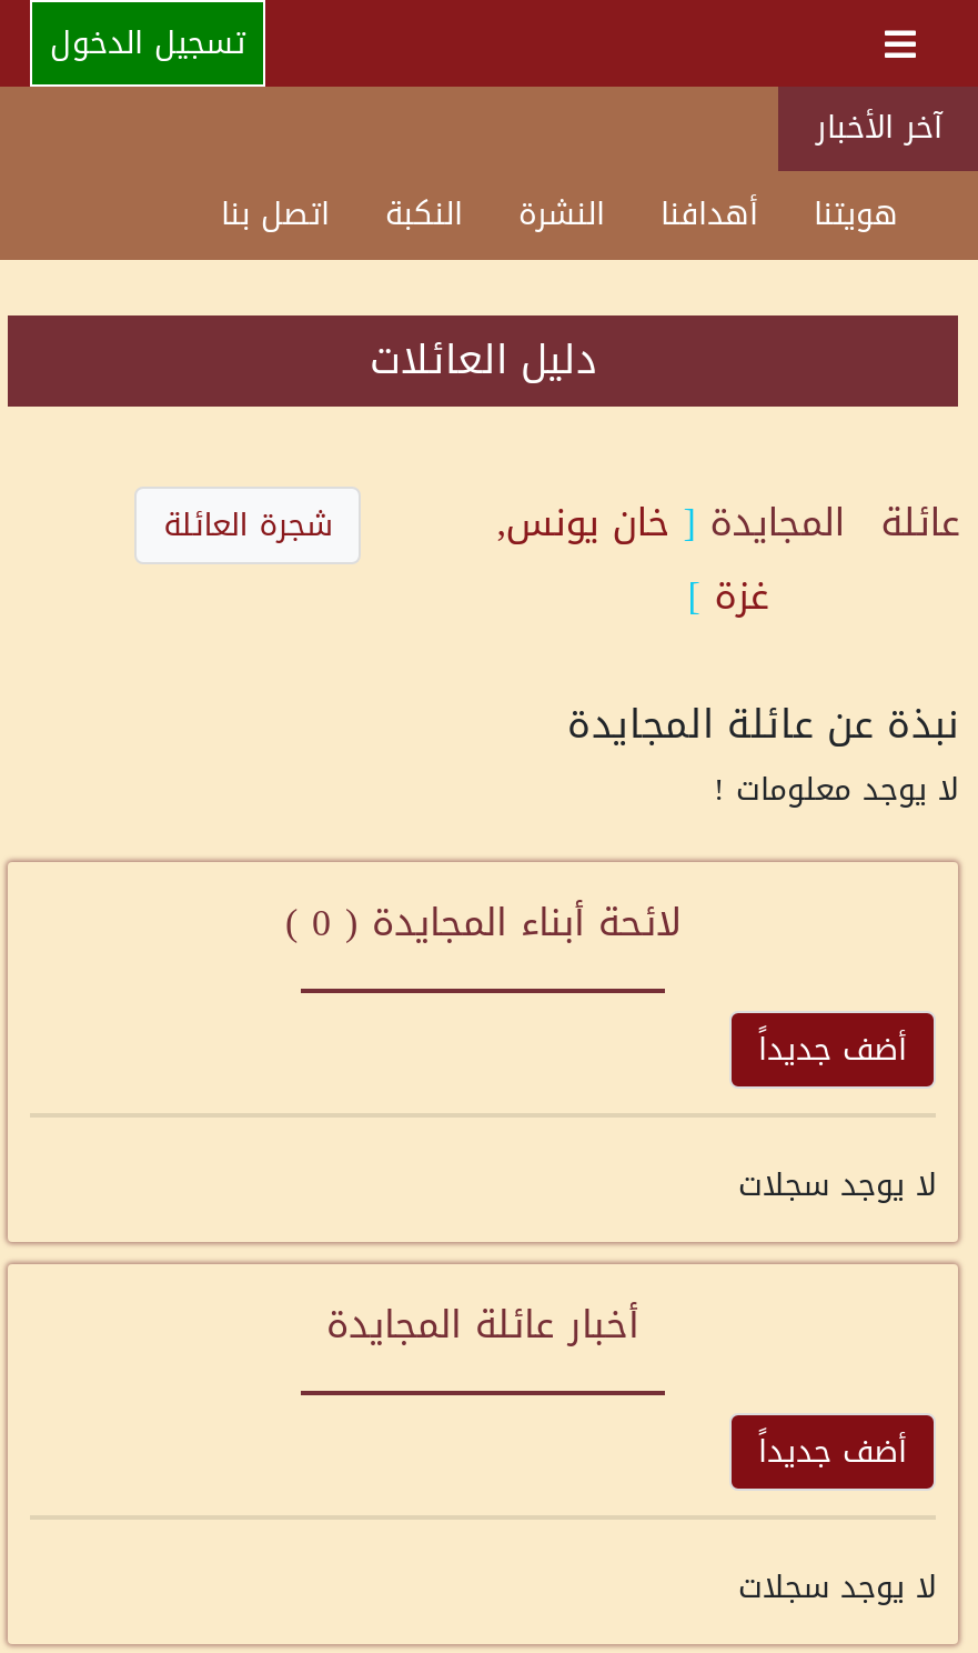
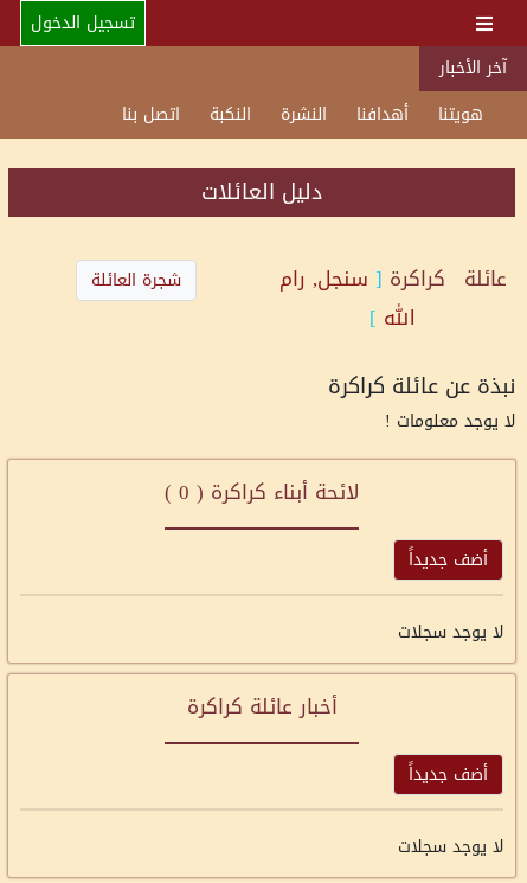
[497,487,961,631] عائلة المجايدة [ خان يونس, | غزة ] -> [279,260,507,337] عائلة كراكرة [ سنجل, رام | الله ]
[567,689,958,762] نبذة عن عائلة المجايدة -> [328,367,515,407] نبذة عن عائلة كراكرة
[285,886,680,958] لائحة أبناء المجايدة ( 0 ) -> [165,473,359,511] لائحة أبناء كراكرة ( 0 )
[326,1289,639,1360] أخبار عائلة المجايدة -> [187,687,337,725] أخبار عائلة كراكرة

